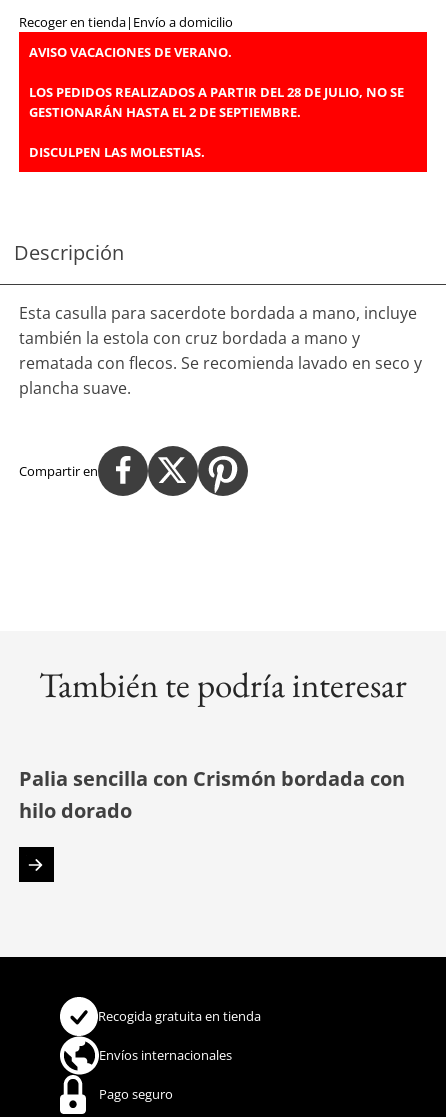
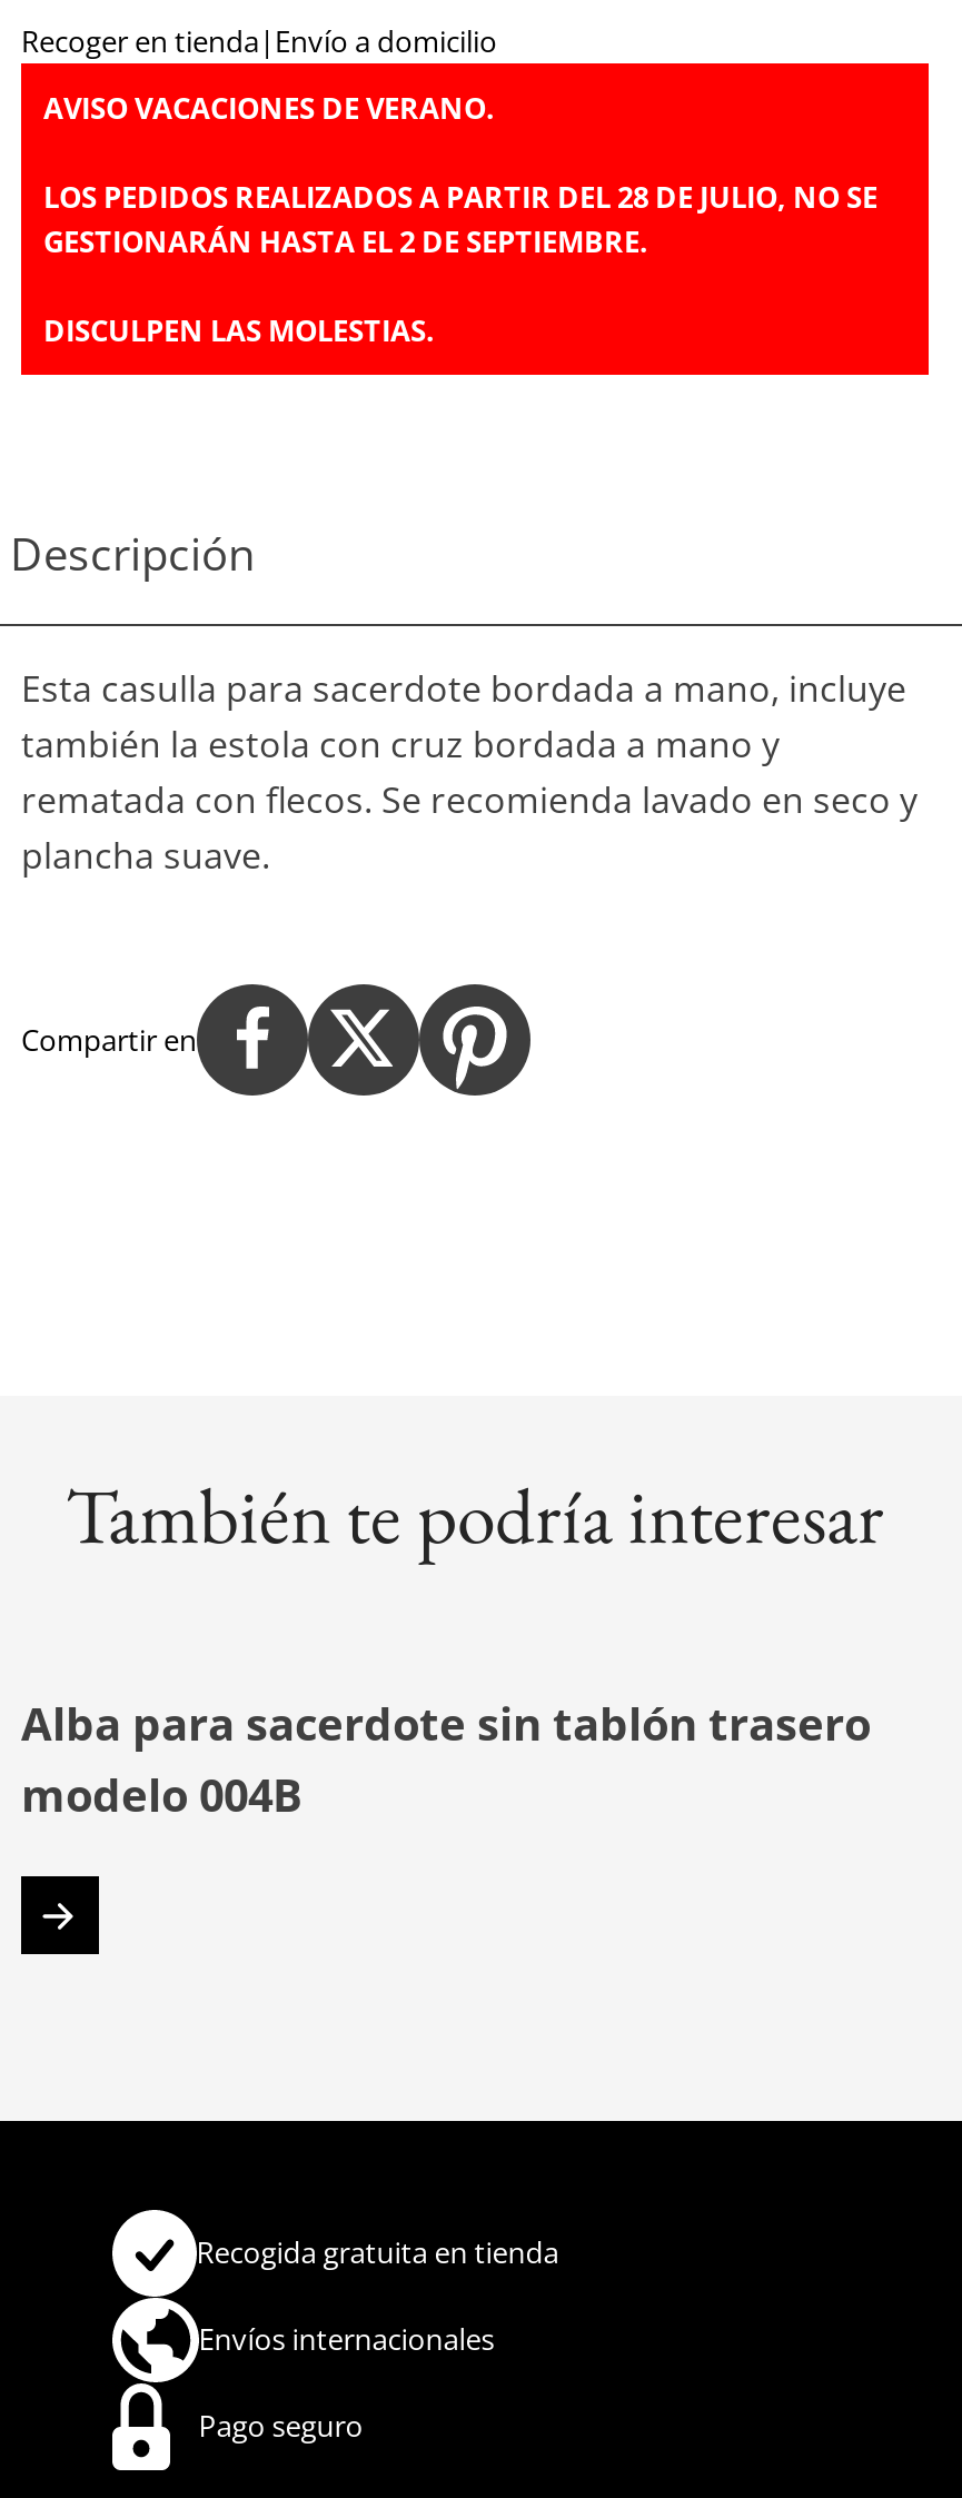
[19,765,405,824] Palia sencilla con Crismón bordada con | hilo dorado -> [21,1693,871,1824] Alba para sacerdote sin tablón trasero | modelo 004B

